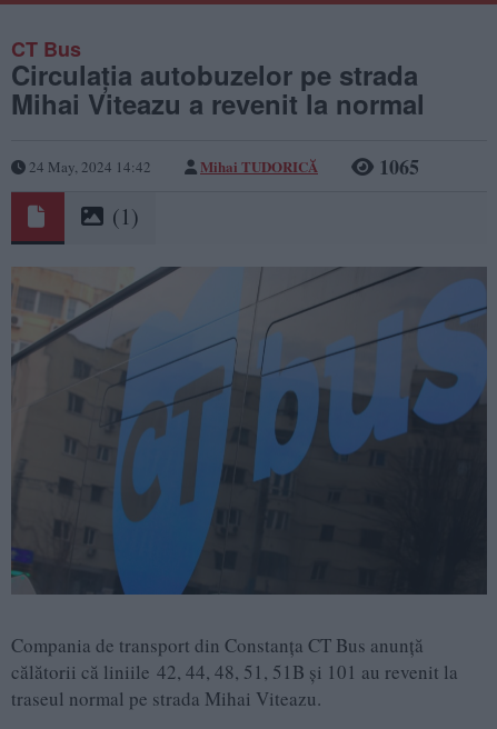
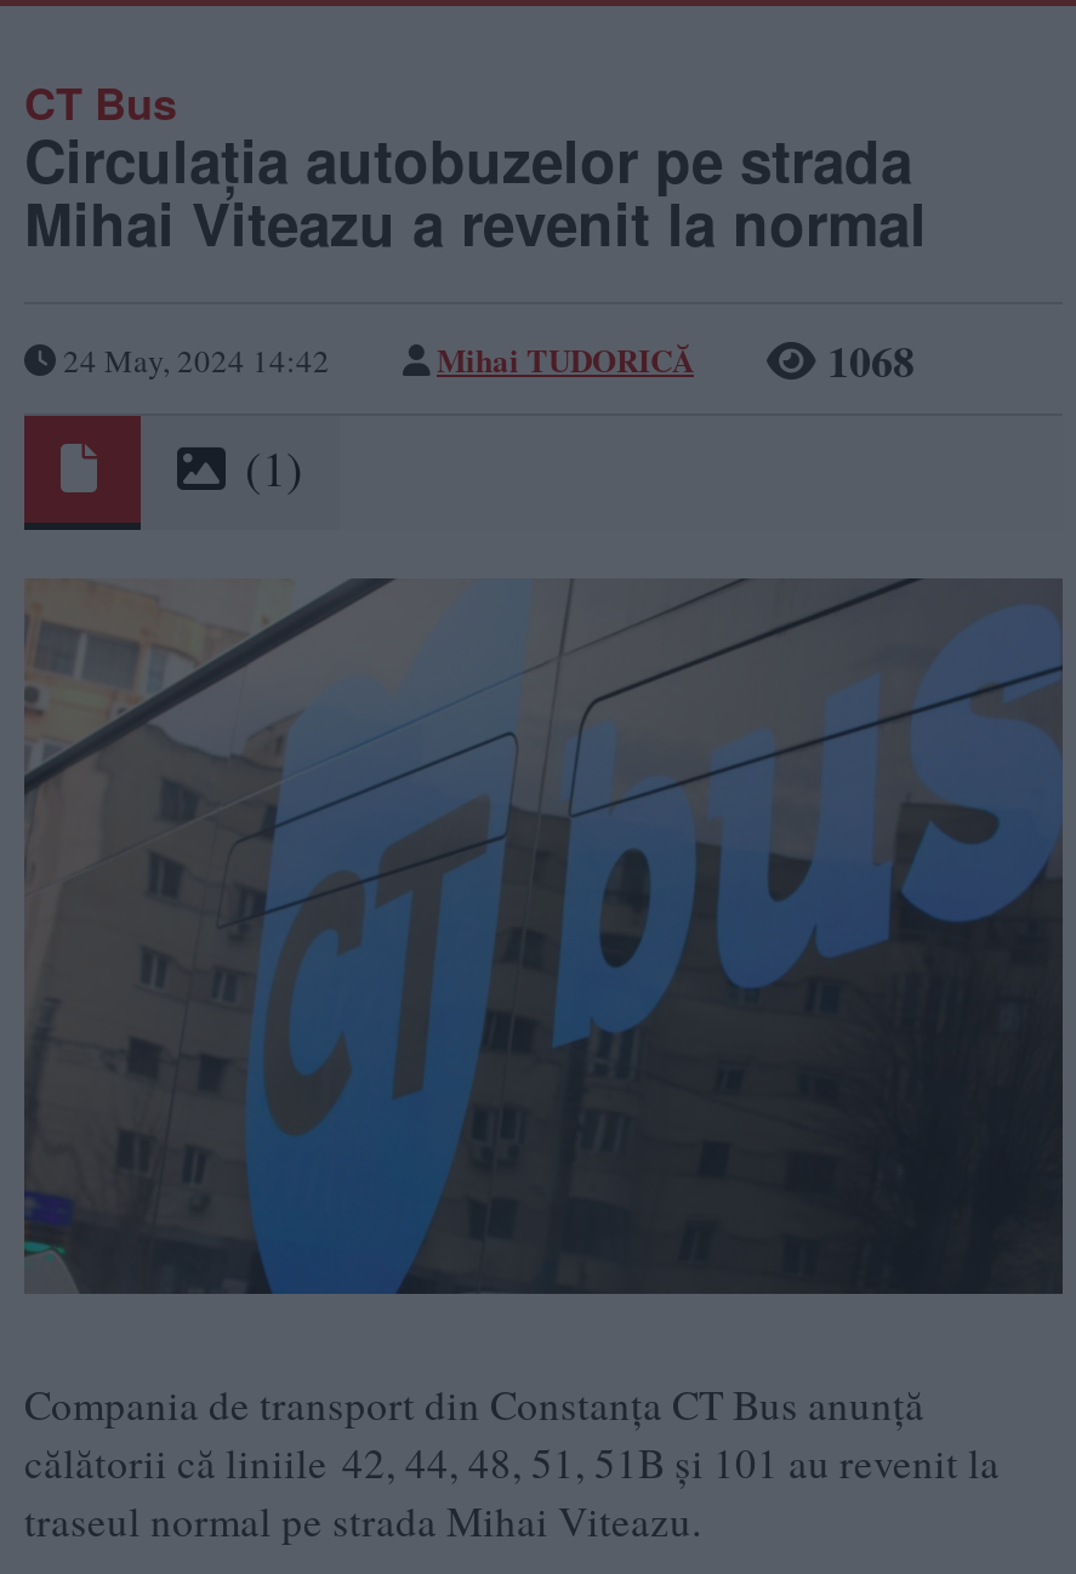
[374,152,419,181] 1065 -> [815,327,915,390] 1068

